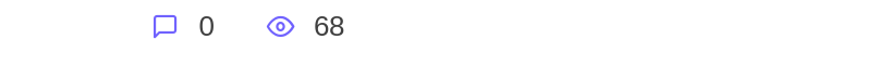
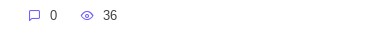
[314,10,344,42] 68 -> [102,8,116,23] 36

